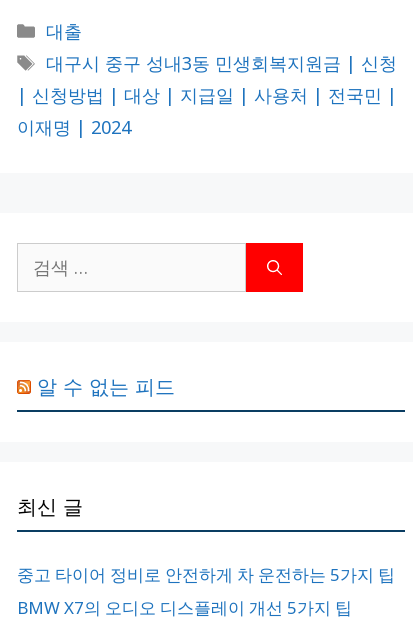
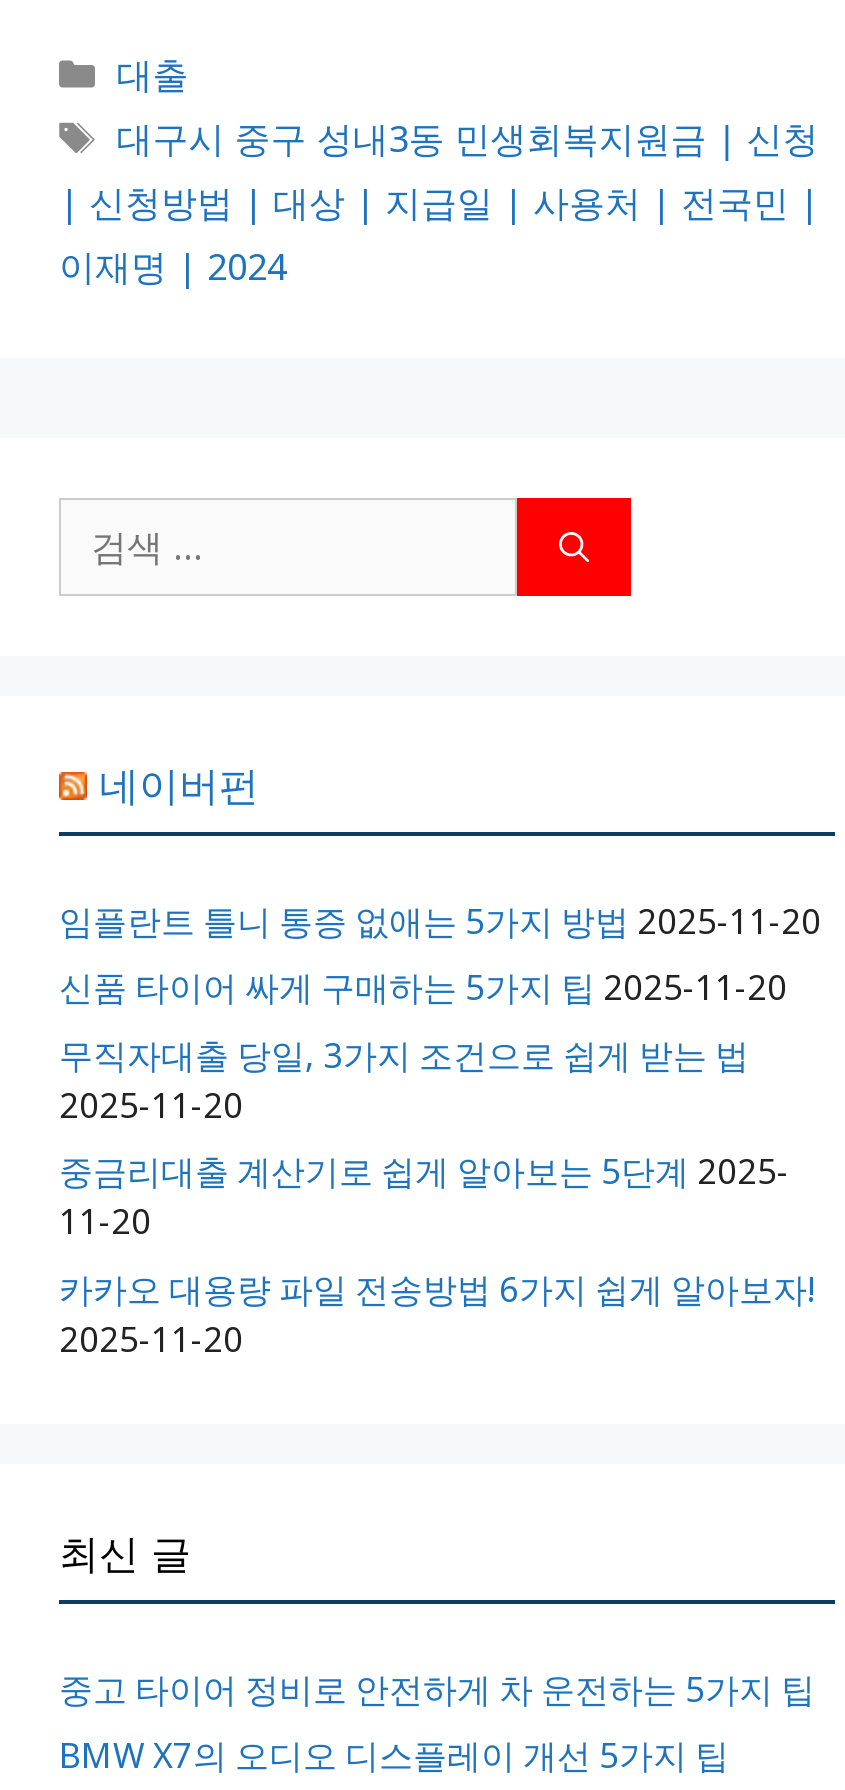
[37,376,175,398] 알 수 없는 피드 -> [59,764,821,1362] 네이버펀 | 임플란트 틀니 통증 없애는 5가지 방법 2025-11-20 | 신품 타이어 싸게 구매하는 5가지 팁 2025-11-20 | 무직자대출 당일, 3가지 조건으로 쉽게 받는 법 | 2025-11-20 | 중금리대출 계산기로 쉽게 알아보는 5단계 2025- | 11-20 | 카카오 대용량 파일 전송방법 6가지 쉽게 알아보자! | 2025-11-20

